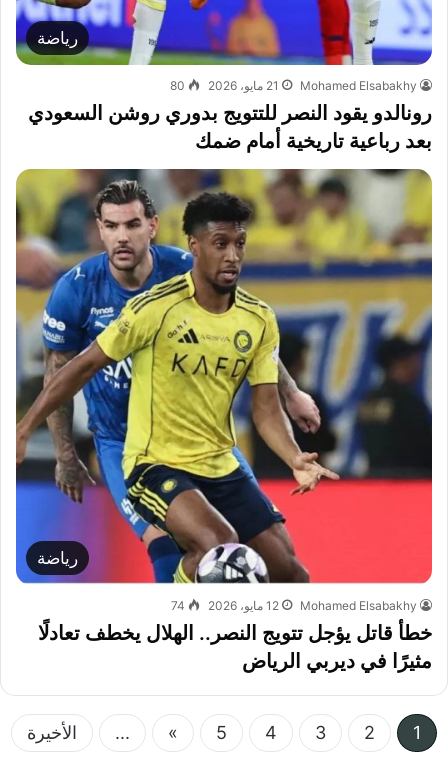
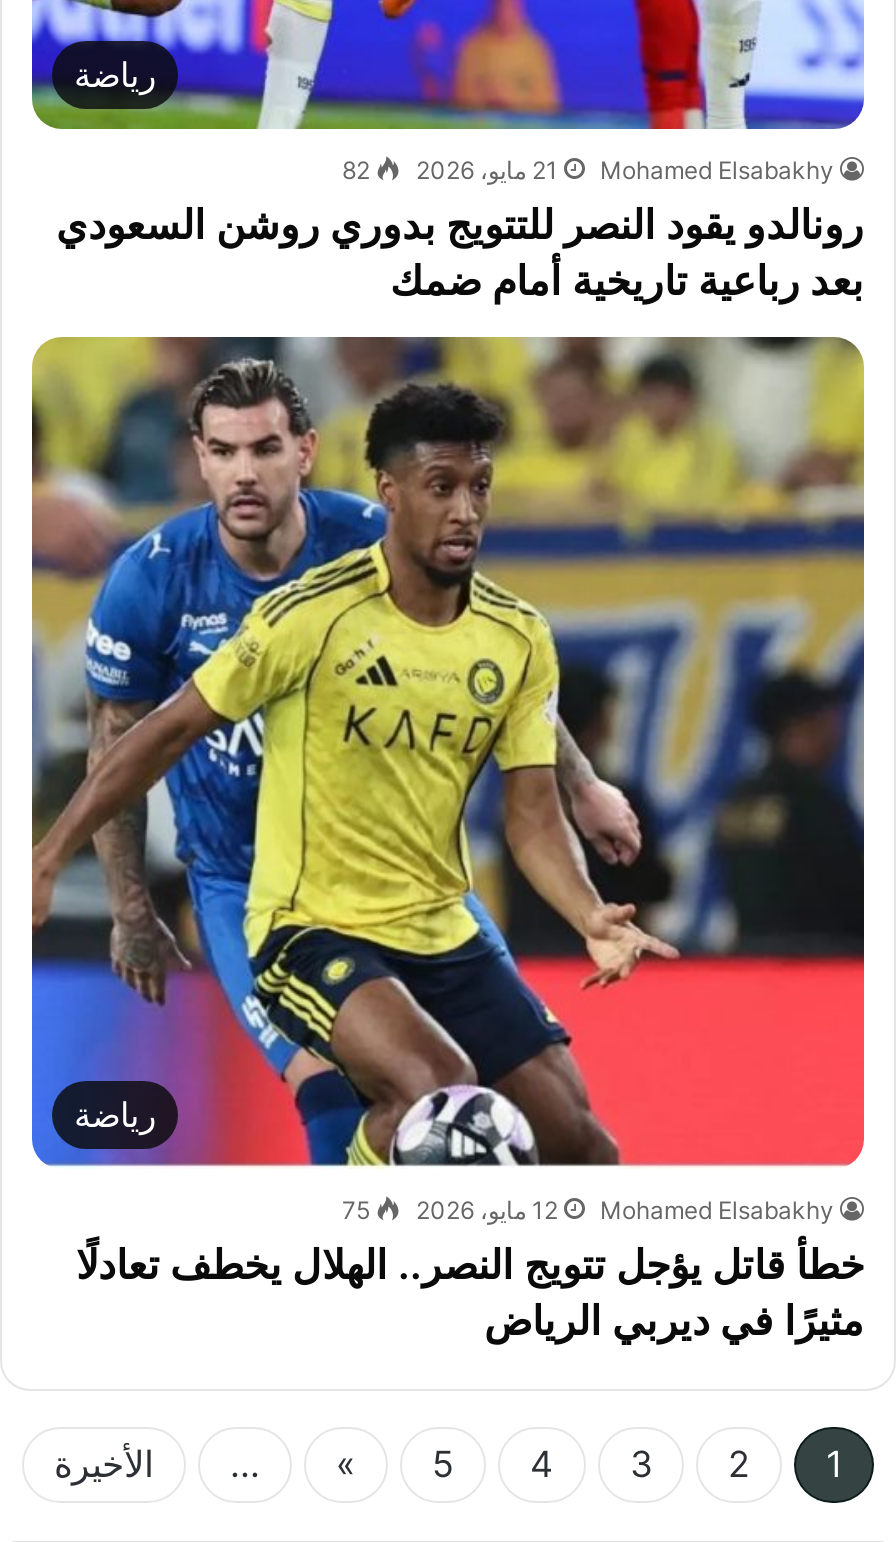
[170,77,185,92] 80 -> [342,155,370,185] 82
[171,597,185,612] 74 -> [342,1195,370,1225] 75

